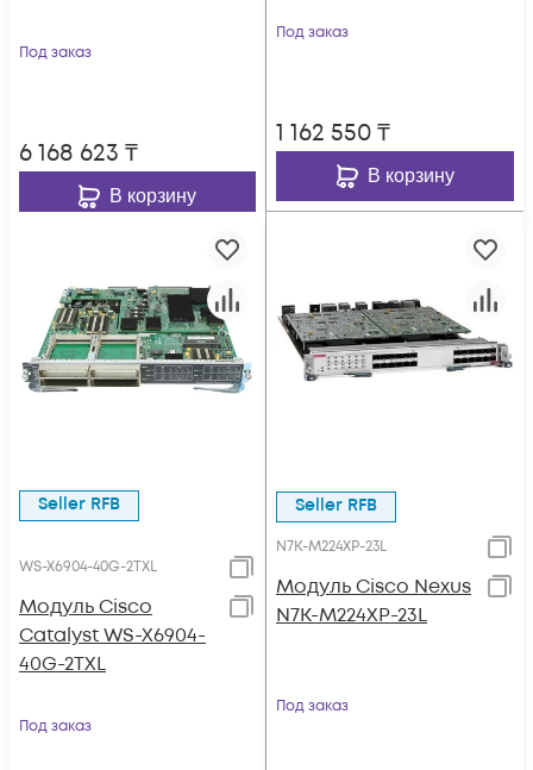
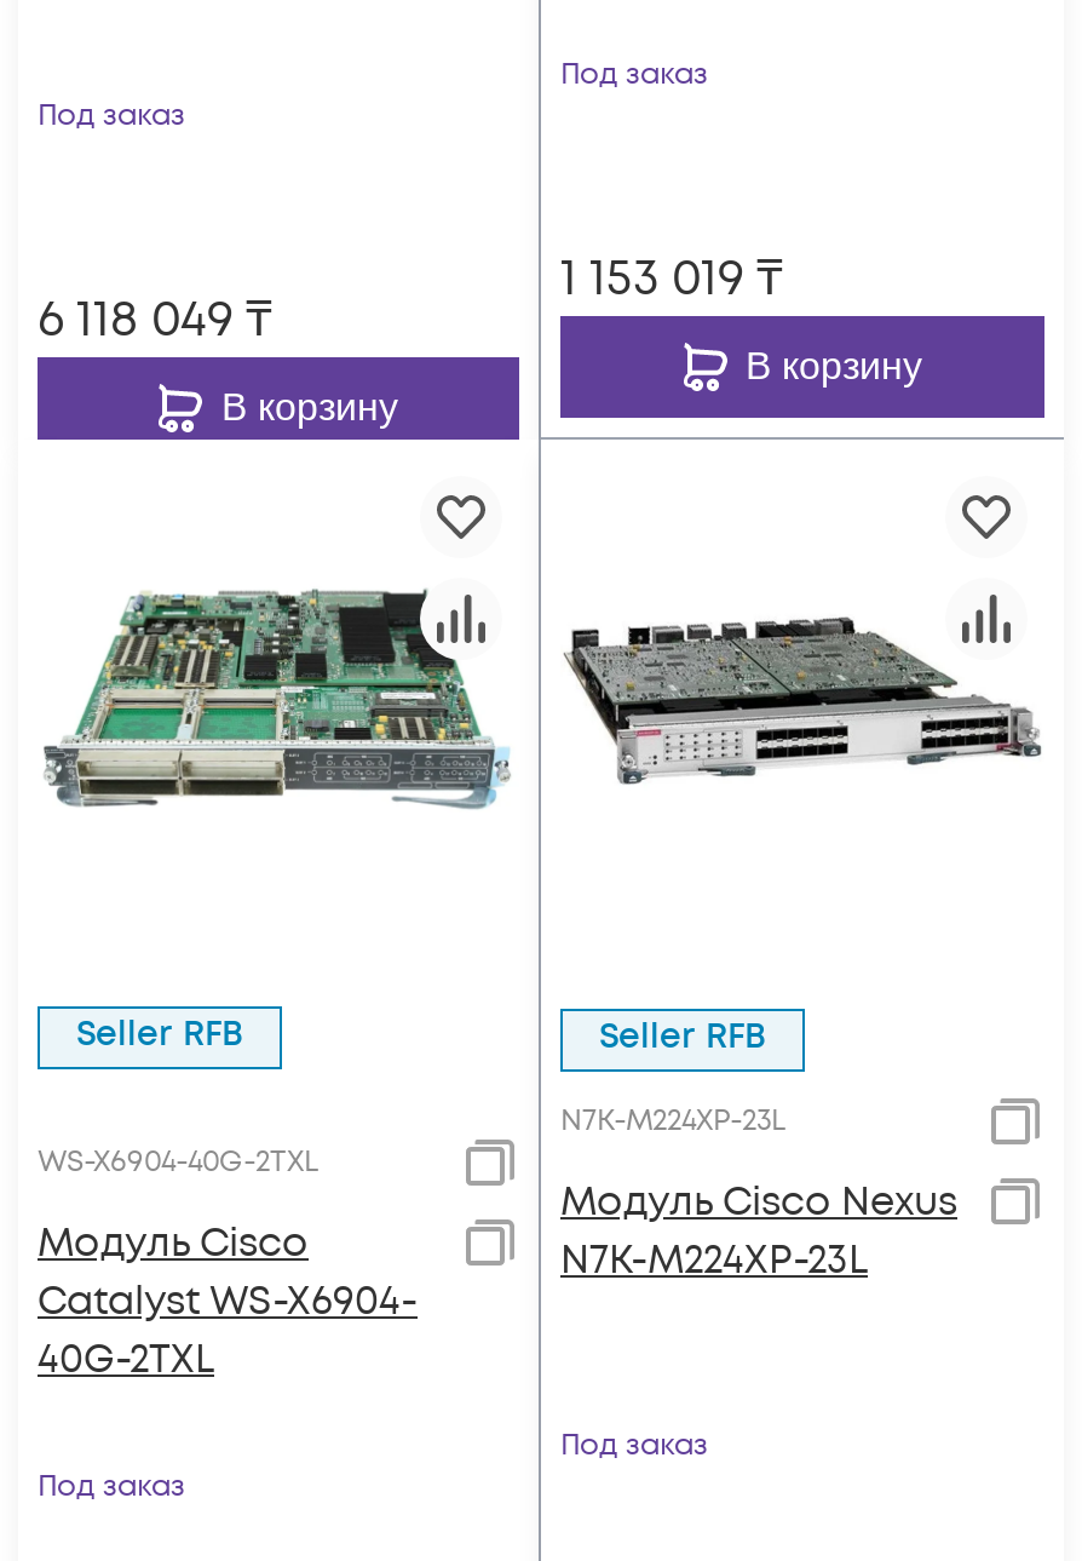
[276,117,390,150] 1 162 550 ₸ -> [560,246,783,314] 1 153 019 ₸
[19,137,138,170] 6 168 623 ₸ -> [38,287,272,355] 6 118 049 ₸

